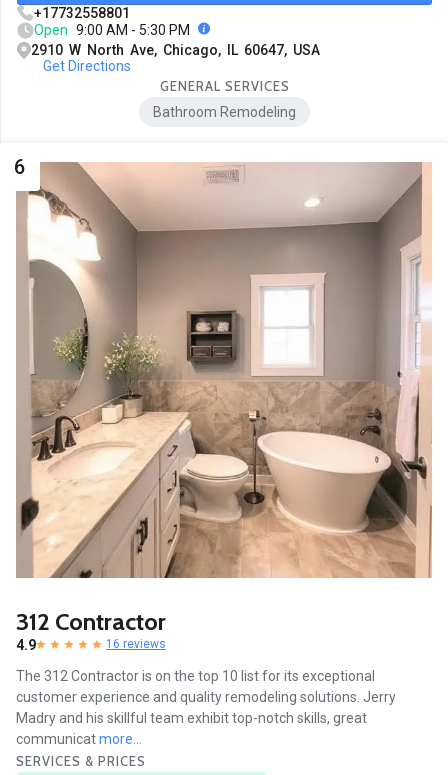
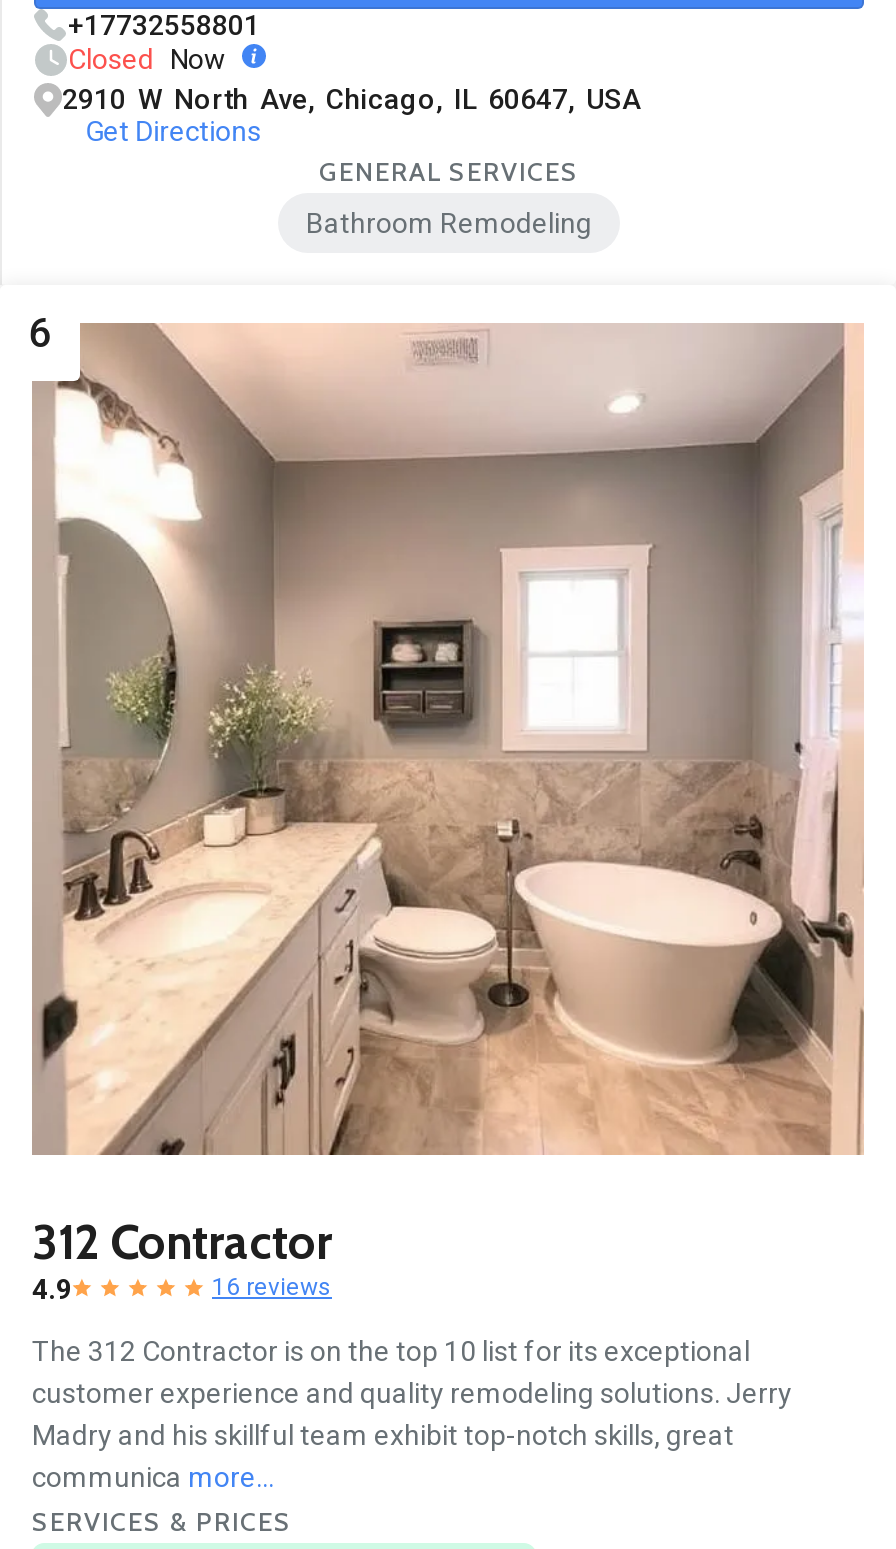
[34,22,190,38] Open 9:00 AM - 5:30 PM -> [68,43,226,75] Closed Now
[16,731,142,747] communicat more... -> [32,1461,274,1493] communica more...

